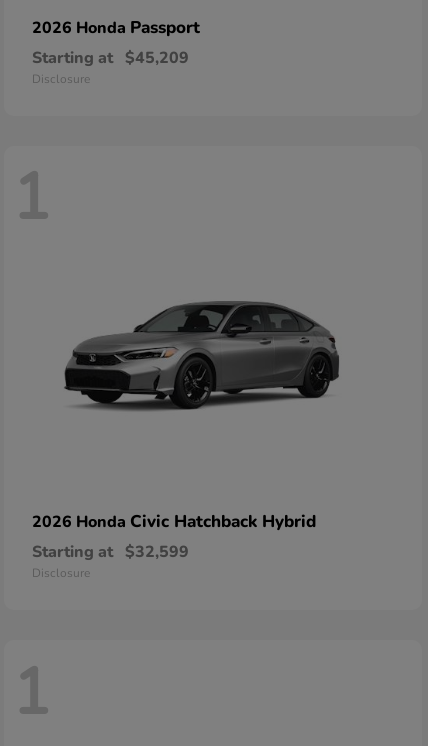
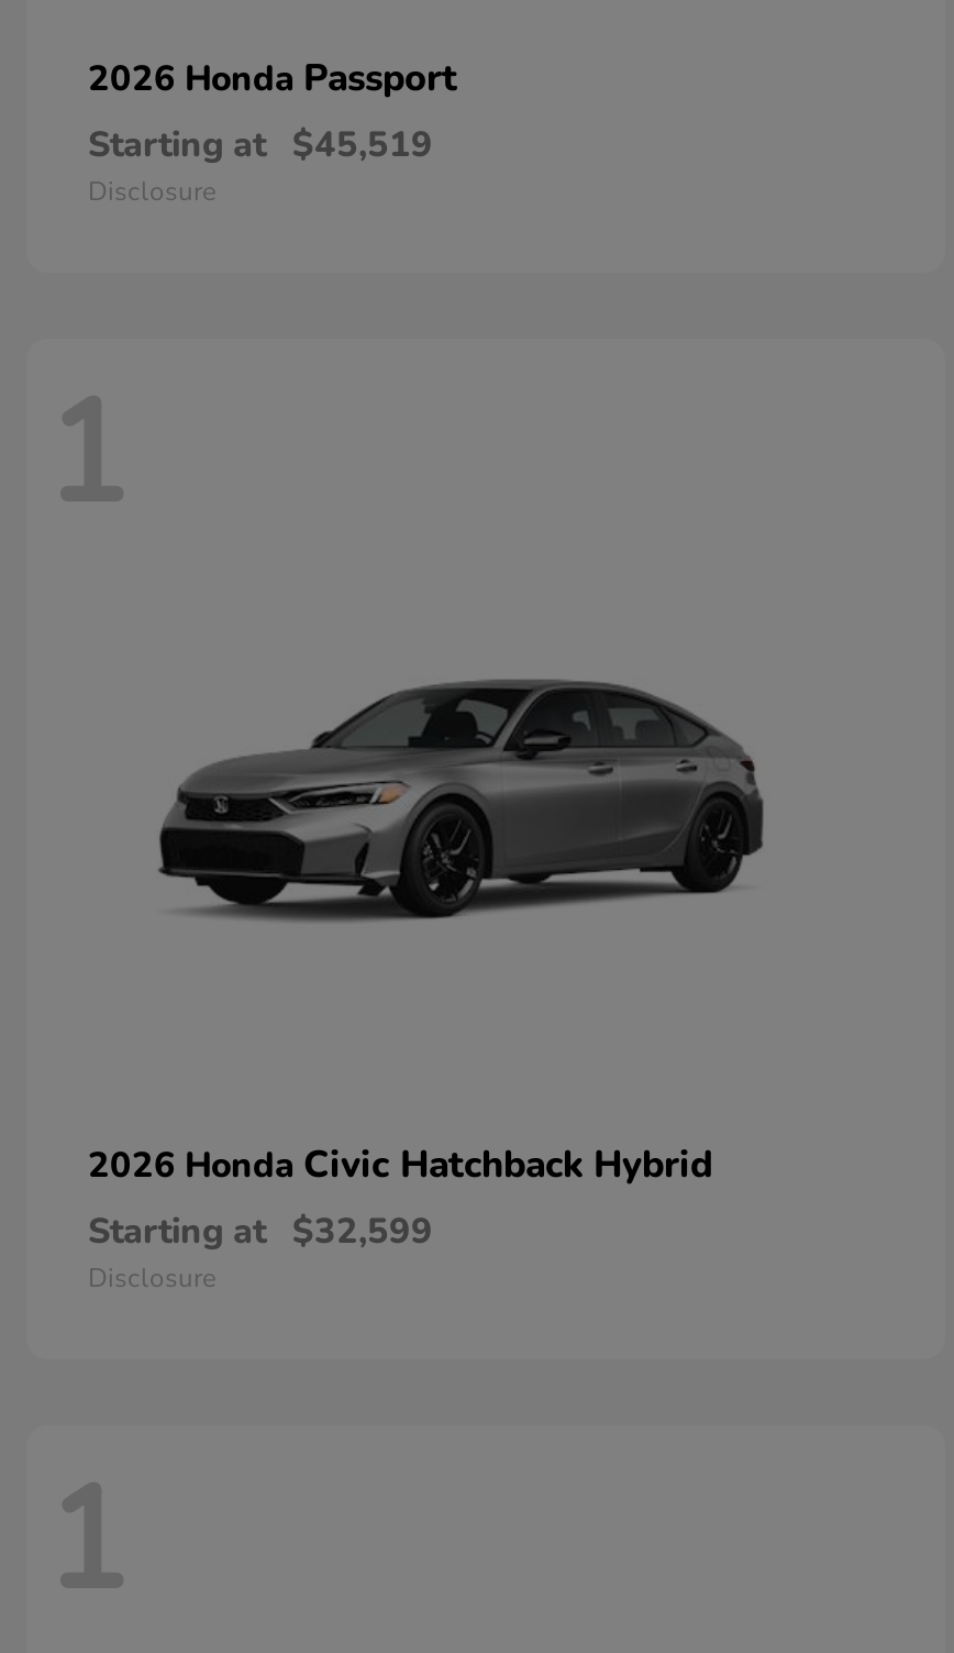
[32,47,189,69] Starting at $45,209 -> [88,122,433,170] Starting at $45,519

